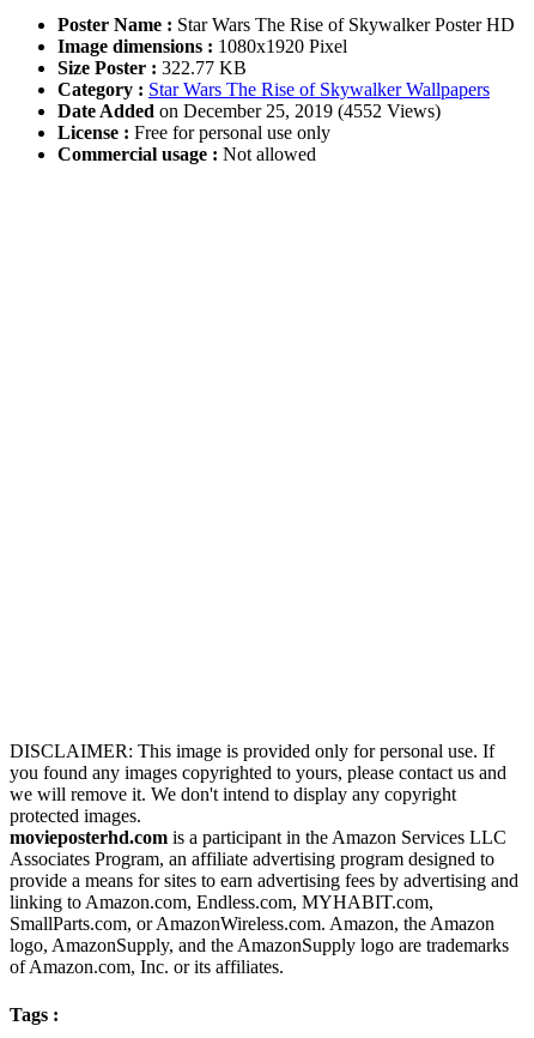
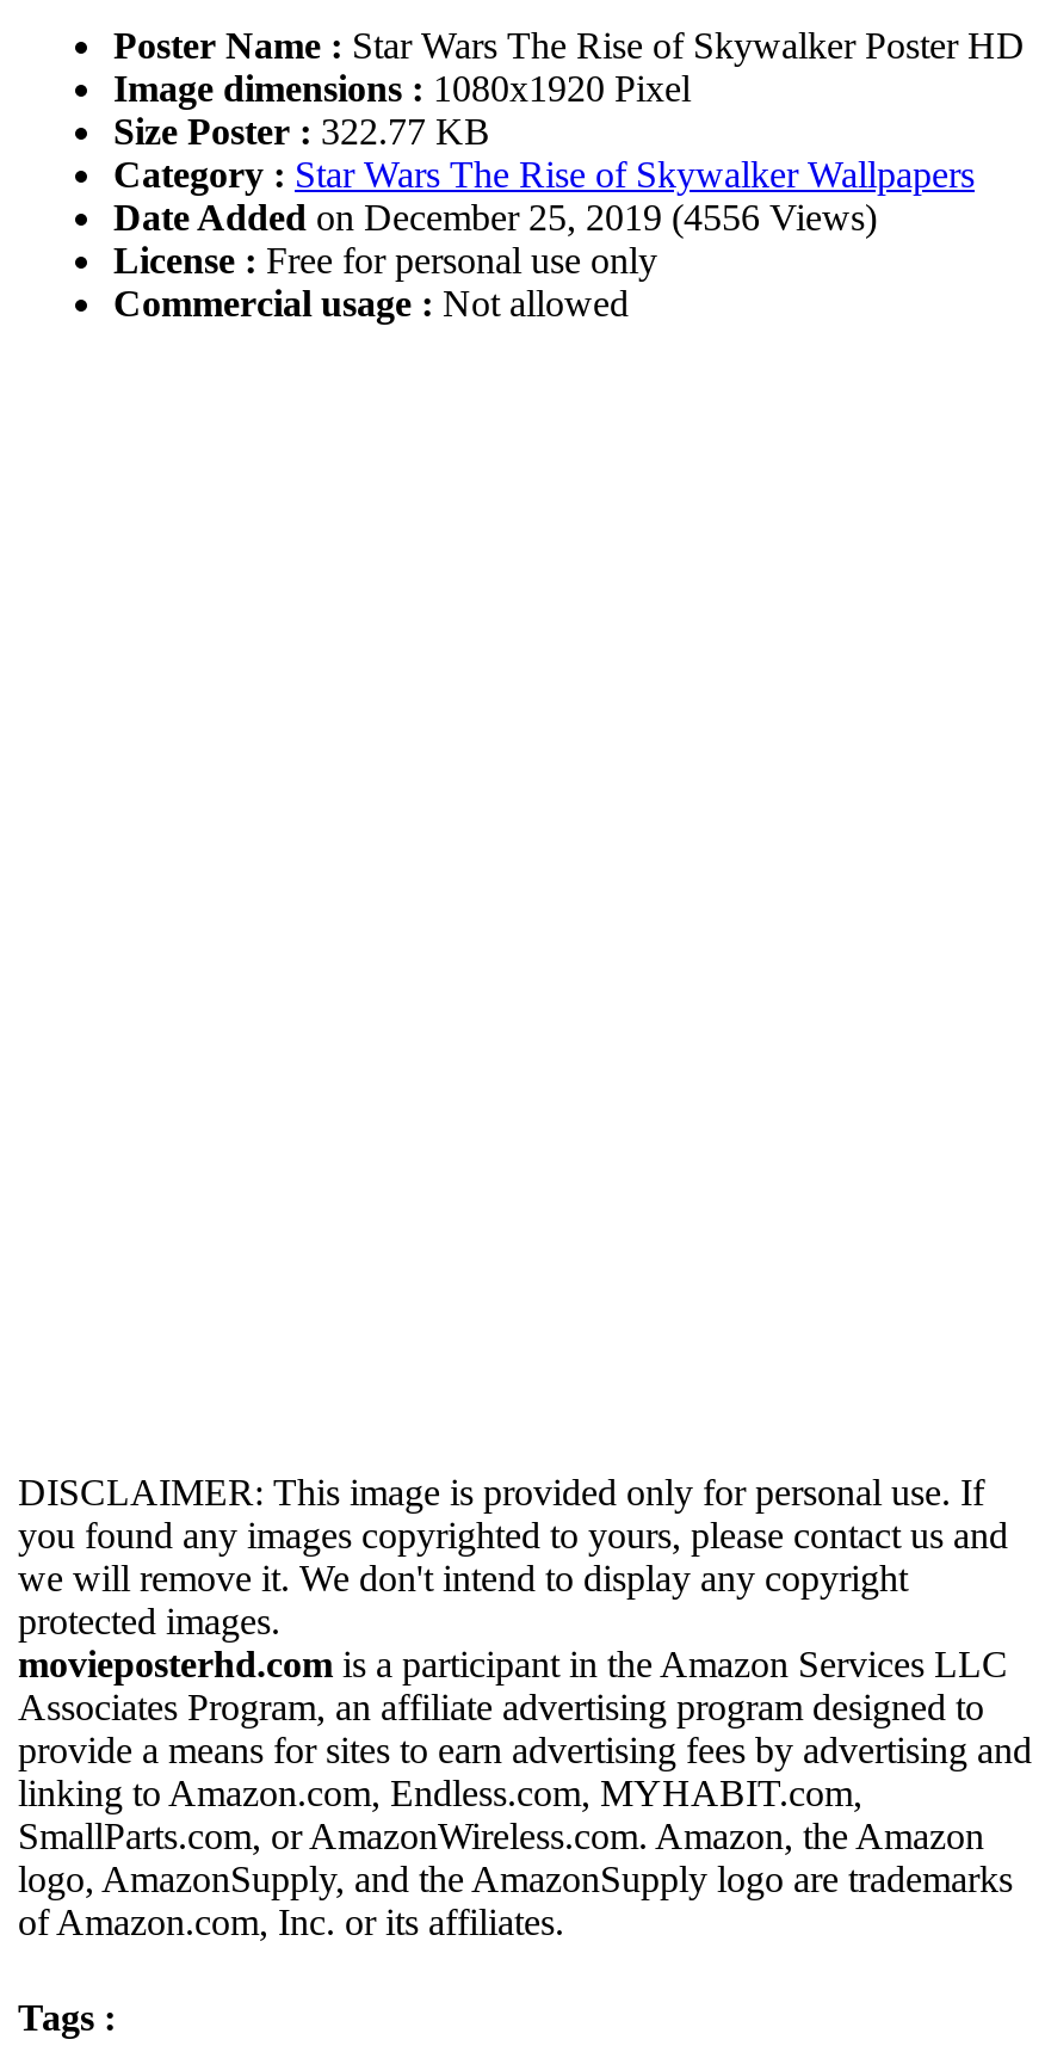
[57,101,441,121] Date Added on December 25, 2019 (4552 Views) -> [113,197,877,238] Date Added on December 25, 2019 (4556 Views)

